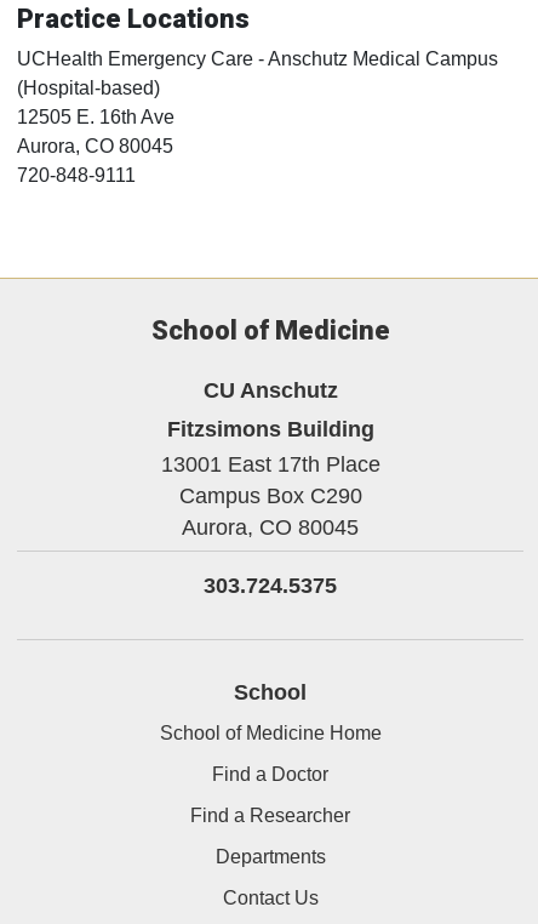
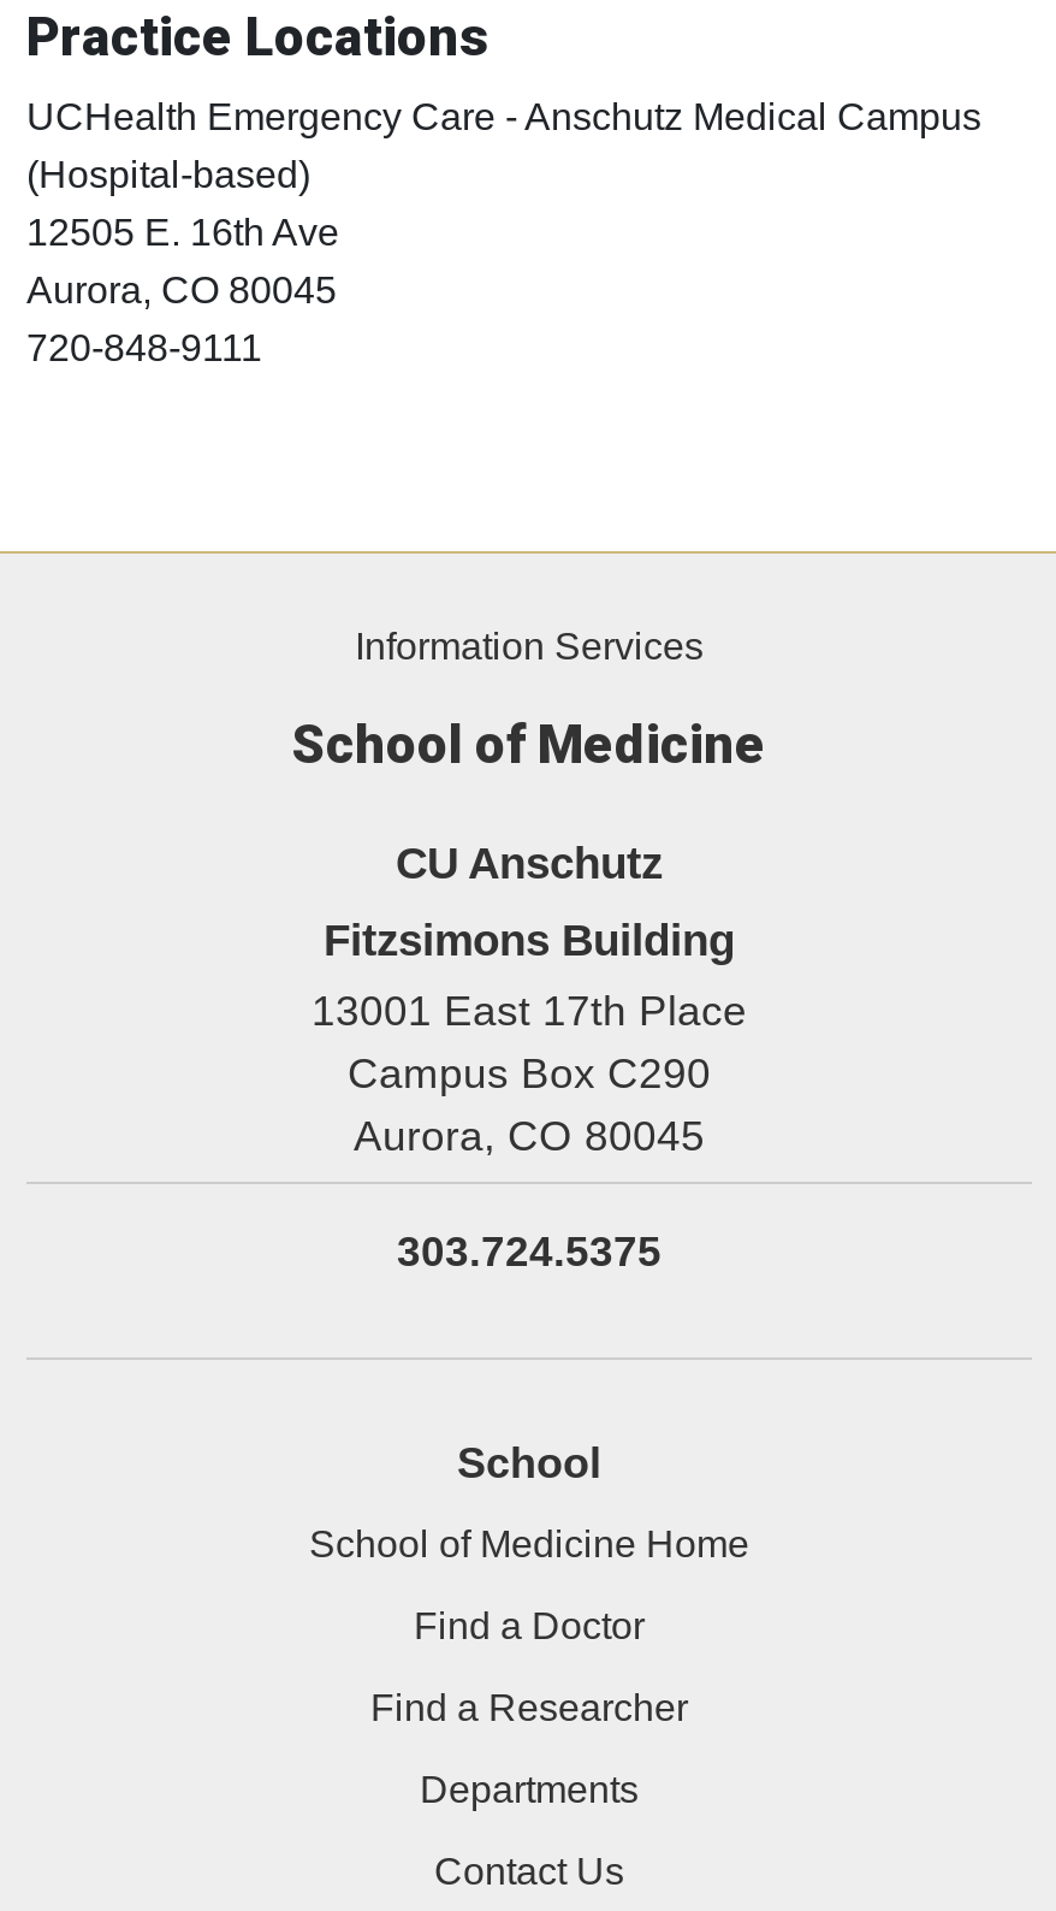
none -> [355,627,704,668] Information Services

